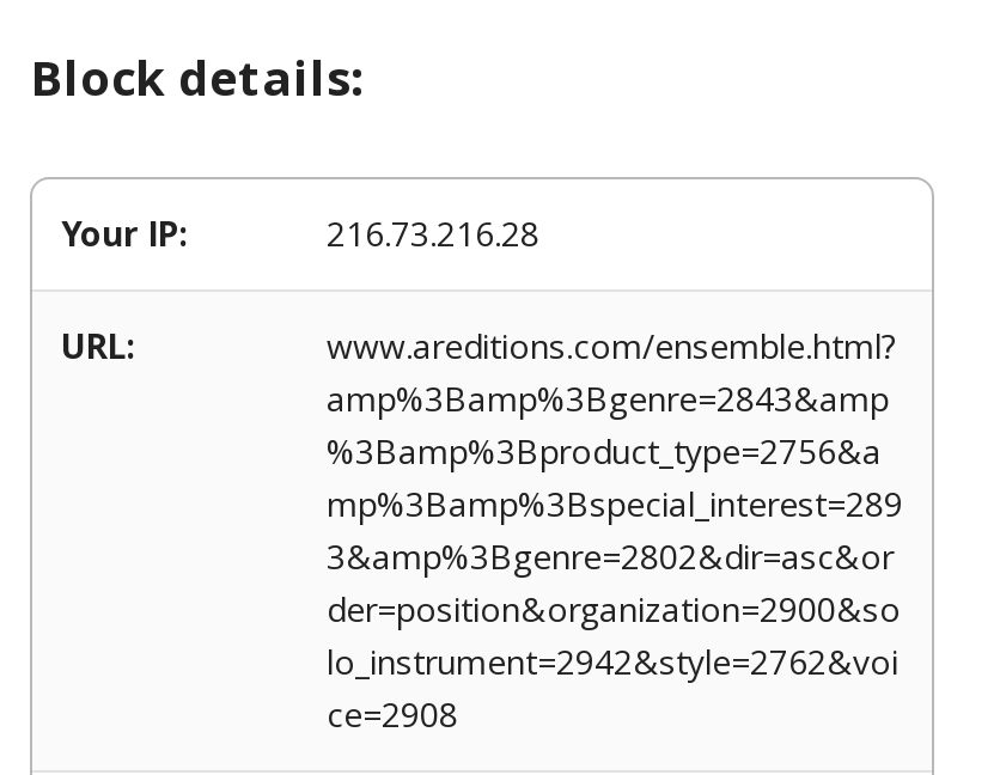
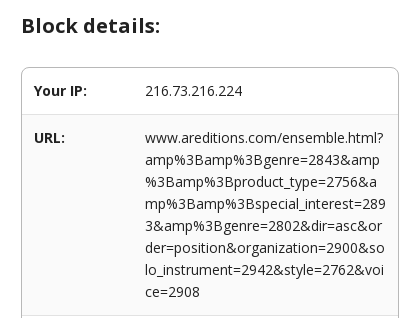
[327,210,539,256] 216.73.216.28 -> [145,81,242,100] 216.73.216.224

